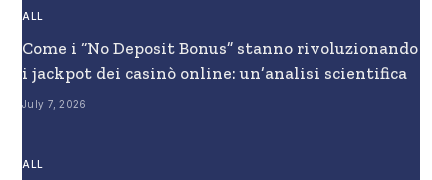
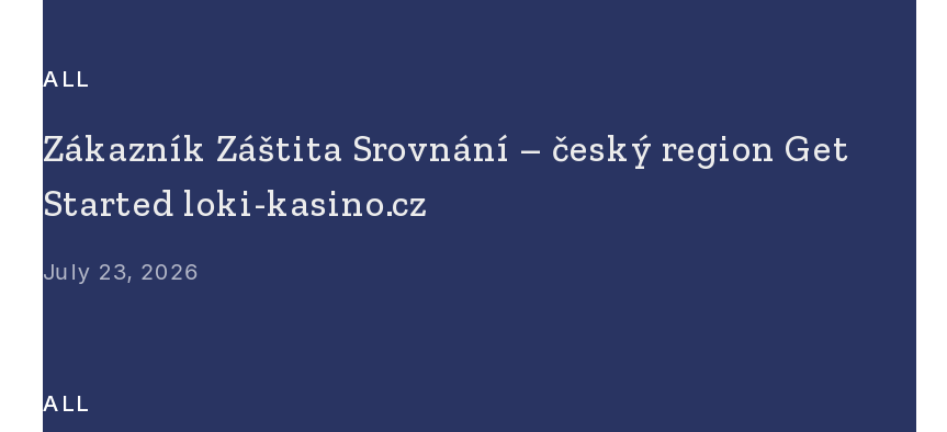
[22,38,418,83] Come i “No Deposit Bonus” stanno rivoluzionando | i jackpot dei casinò online: un’analisi scientifica -> [43,127,850,226] Zákazník Záštita Srovnání – český region Get | Started loki-kasino.cz
[22,98,87,110] July 7, 2026 -> [43,259,201,285] July 23, 2026

